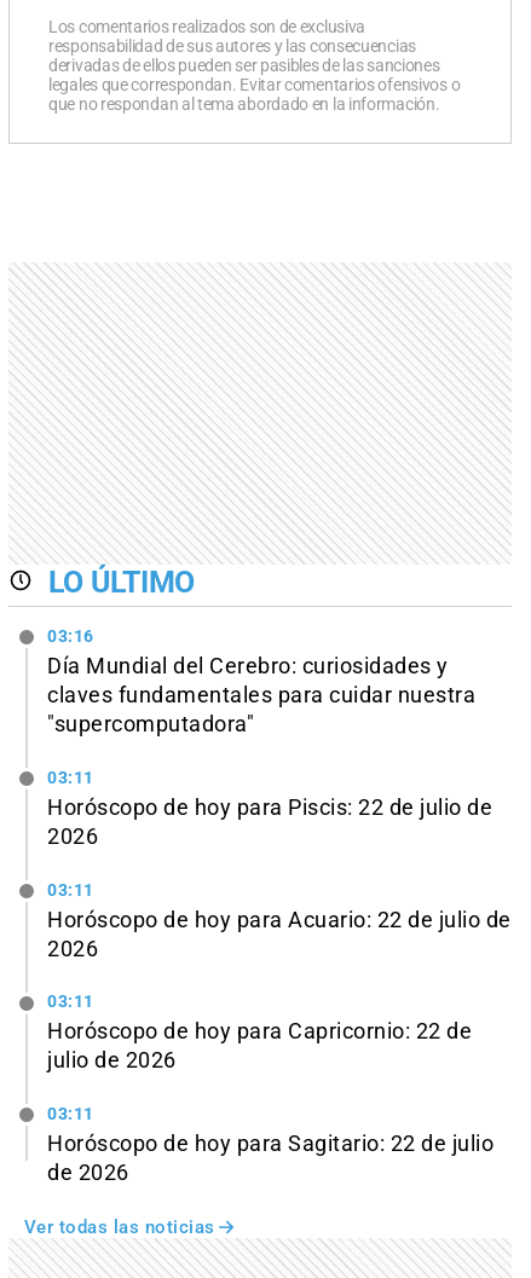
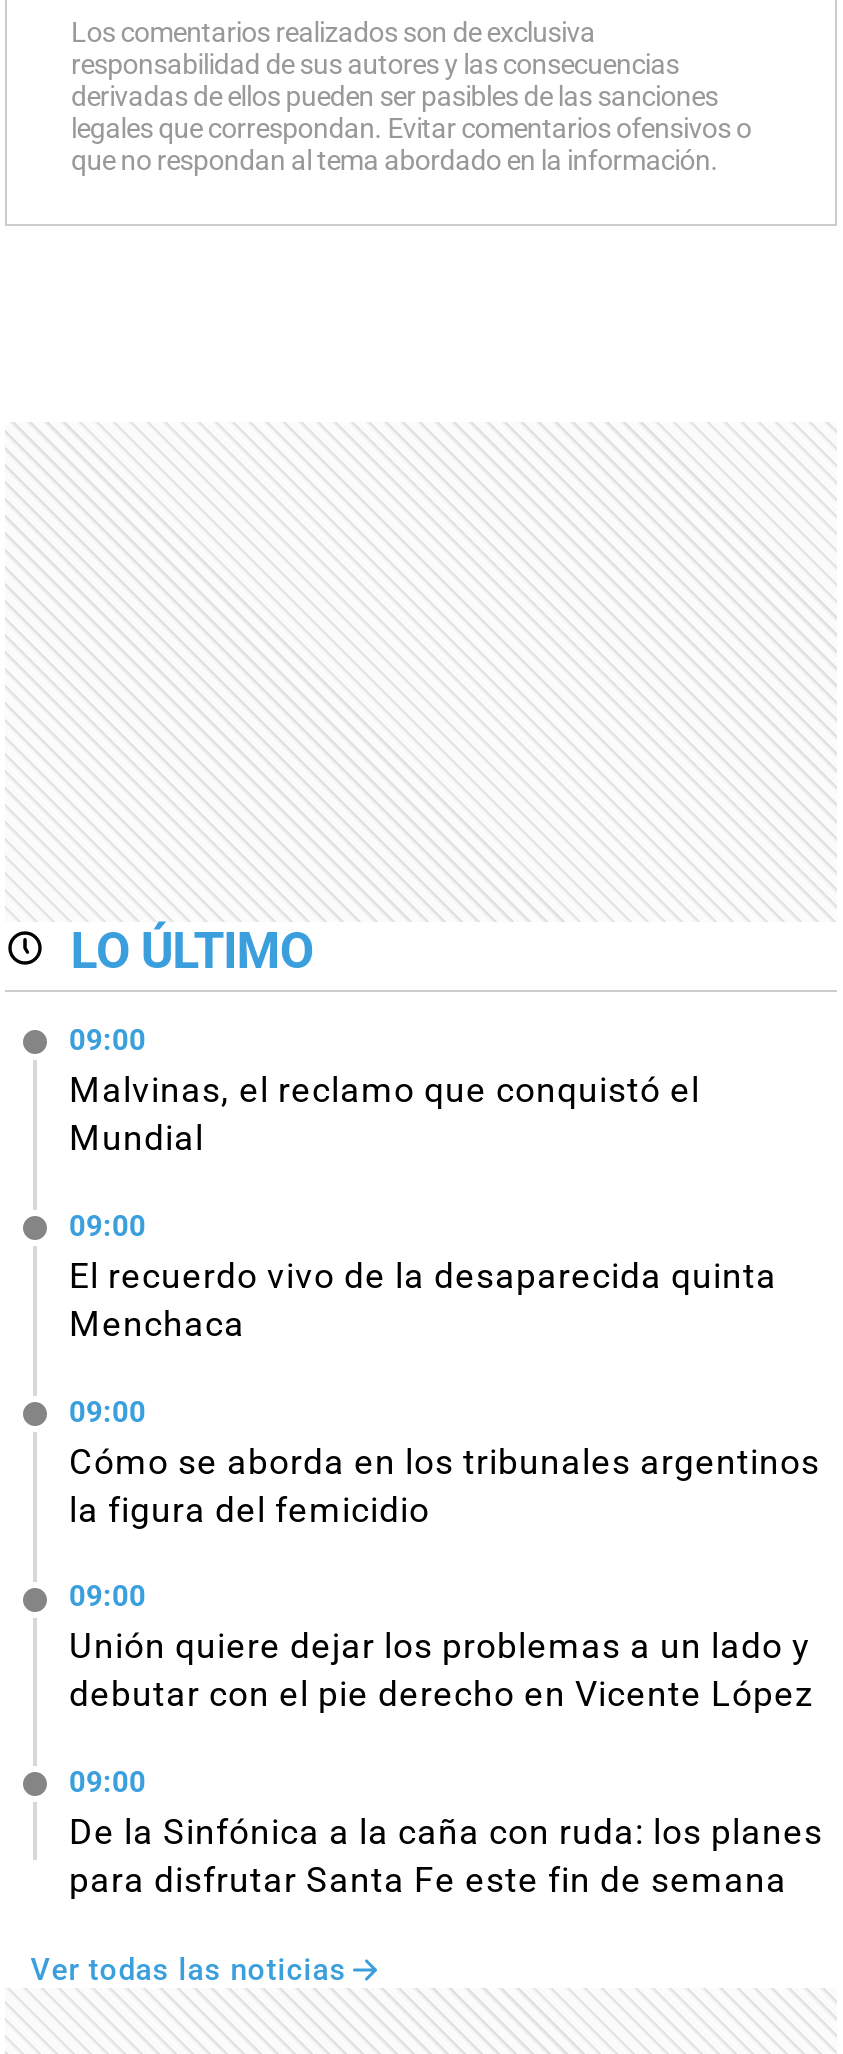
[47,626,475,736] 03:16 | Día Mundial del Cerebro: curiosidades y | claves fundamentales para cuidar nuestra | "supercomputadora" -> [69,1024,700,1158] 09:00 | Malvinas, el reclamo que conquistó el | Mundial
[47,767,492,848] 03:11 | Horóscopo de hoy para Piscis: 22 de julio de | 2026 -> [69,1209,777,1343] 09:00 | El recuerdo vivo de la desaparecida quinta | Menchaca
[47,880,511,961] 03:11 | Horóscopo de hoy para Acuario: 22 de julio de | 2026 -> [69,1395,820,1529] 09:00 | Cómo se aborda en los tribunales argentinos | la figura del femicidio
[47,992,472,1073] 03:11 | Horóscopo de hoy para Capricornio: 22 de | julio de 2026 -> [69,1581,814,1715] 09:00 | Unión quiere dejar los problemas a un lado y | debutar con el pie derecho en Vicente López
[47,1104,494,1185] 03:11 | Horóscopo de hoy para Sagitario: 22 de julio | de 2026 -> [69,1766,823,1900] 09:00 | De la Sinfónica a la caña con ruda: los planes | para disfrutar Santa Fe este fin de semana

